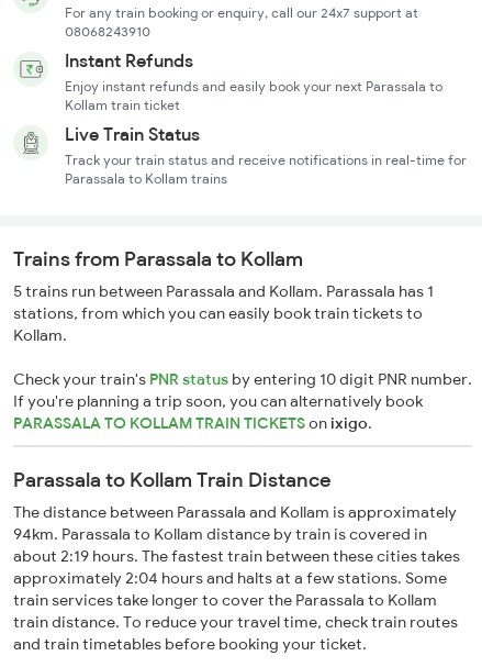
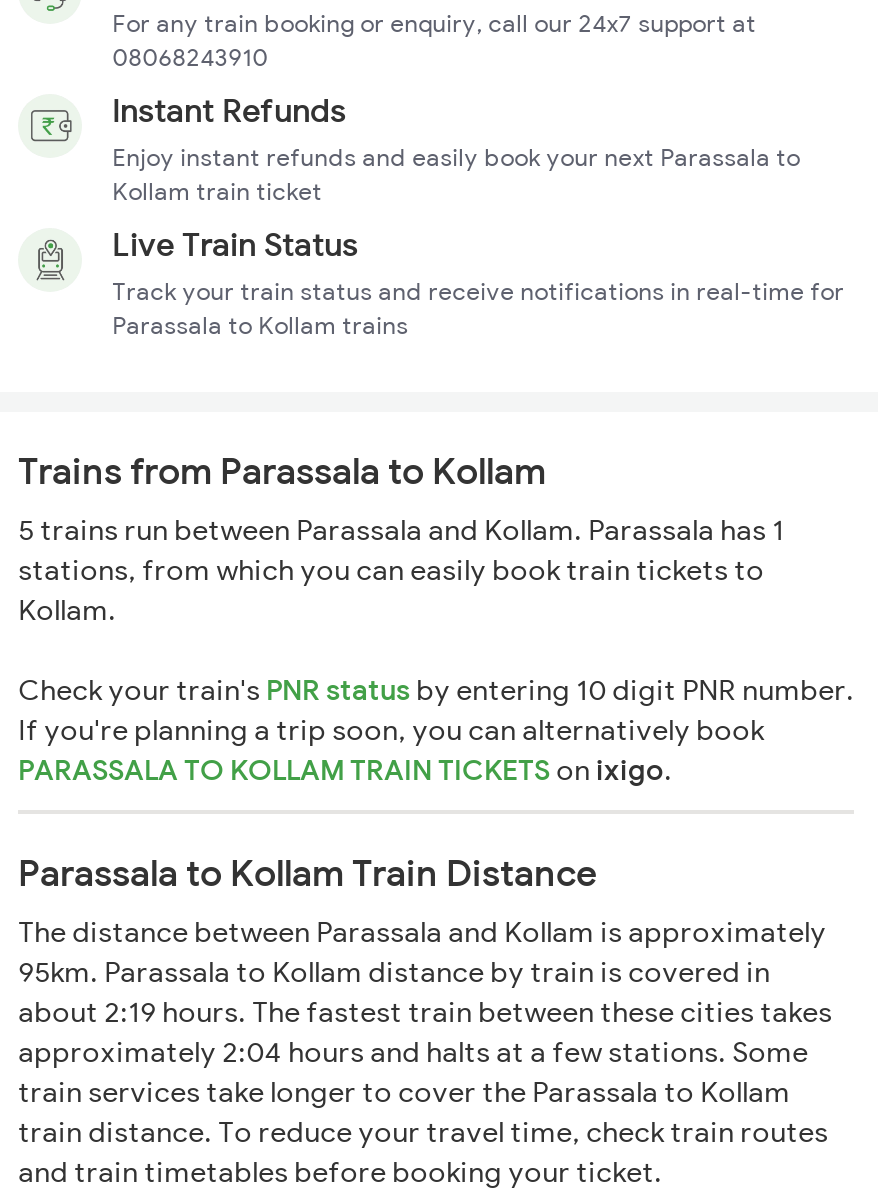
[13,524,427,544] 94km. Parassala to Kollam distance by train is covered in -> [18,954,770,990] 95km. Parassala to Kollam distance by train is covered in

